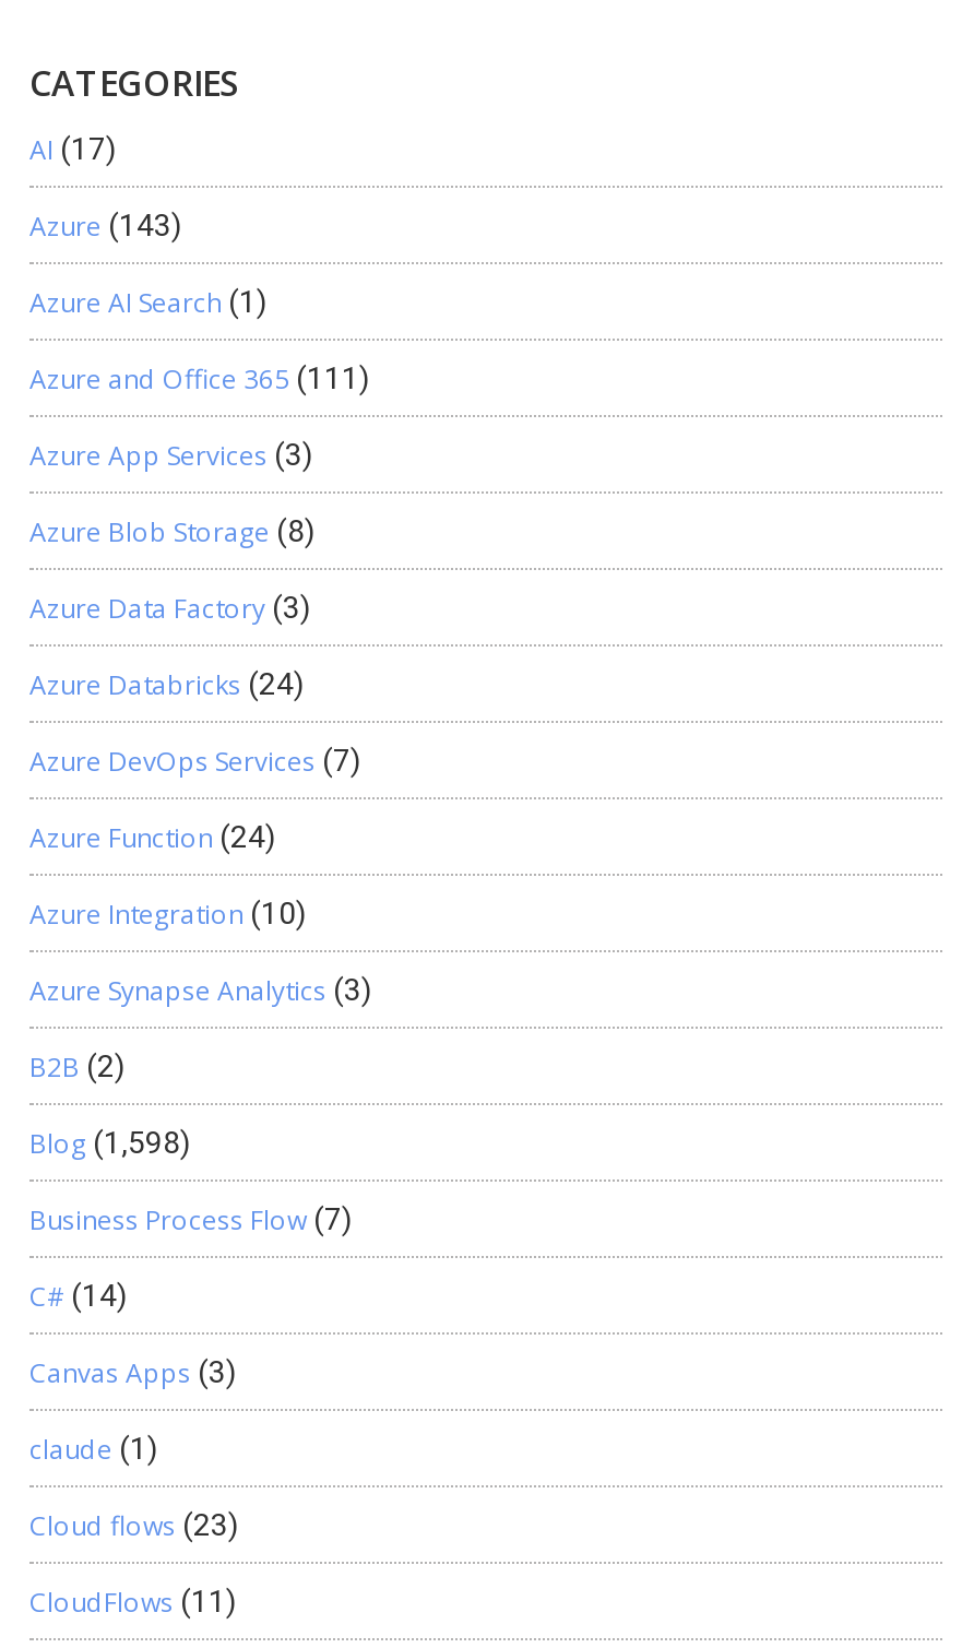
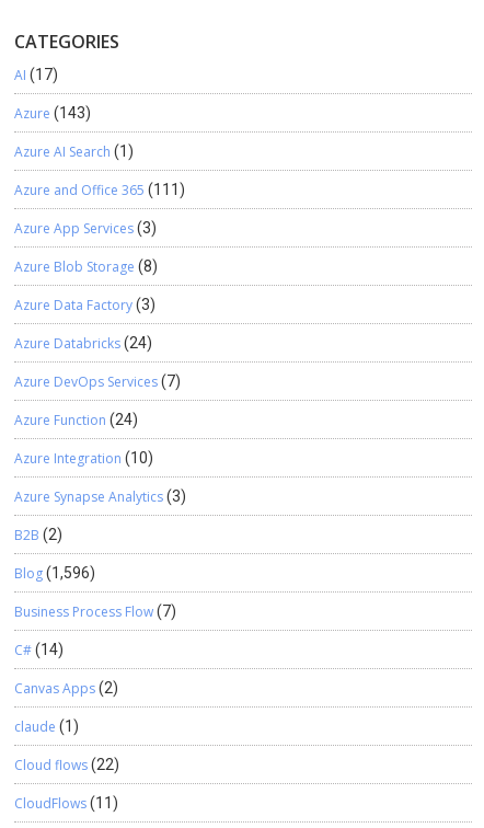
[29,1125,191,1162] Blog (1,598) -> [14,564,95,583] Blog (1,596)
[29,1354,237,1391] Canvas Apps (3) -> [14,679,118,698] Canvas Apps (2)
[29,1507,239,1544] Cloud flows (23) -> [14,756,119,774] Cloud flows (22)

